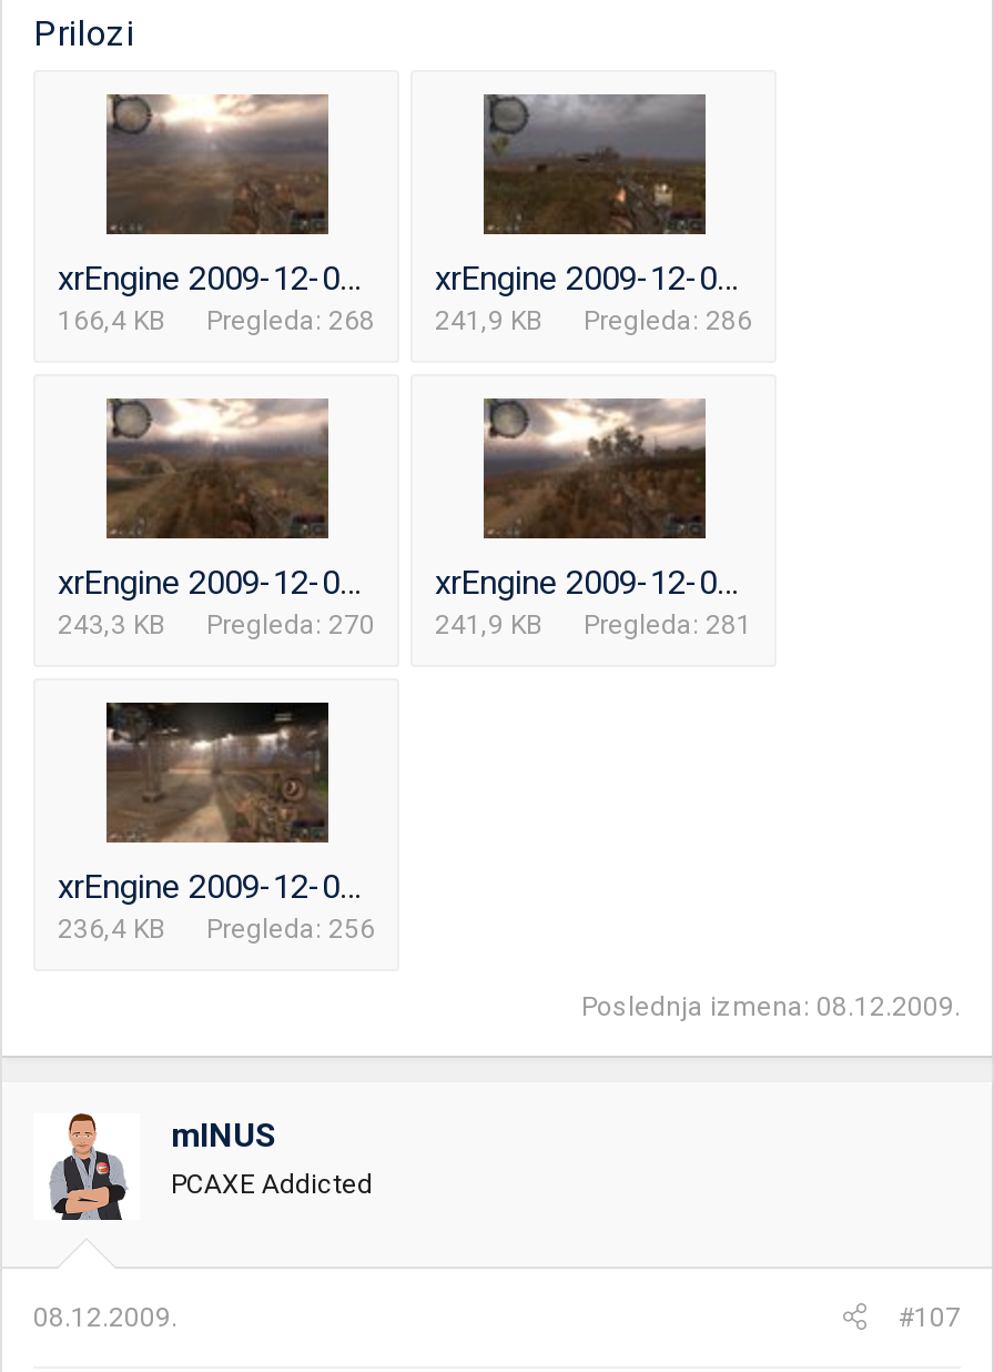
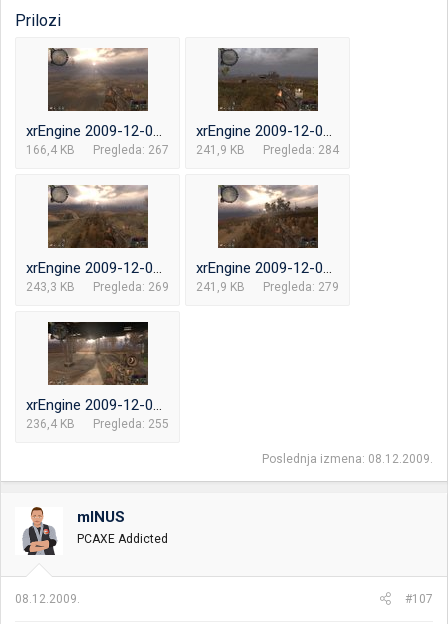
[206,305,375,336] Pregleda: 268 -> [93,143,169,157] Pregleda: 267
[584,305,752,336] Pregleda: 286 -> [263,143,339,157] Pregleda: 284
[206,609,375,640] Pregleda: 270 -> [93,280,169,294] Pregleda: 269
[584,609,752,640] Pregleda: 281 -> [263,280,339,294] Pregleda: 279
[58,914,375,945] 236,4 KB Pregleda: 256 -> [26,417,169,431] 236,4 KB Pregleda: 255

